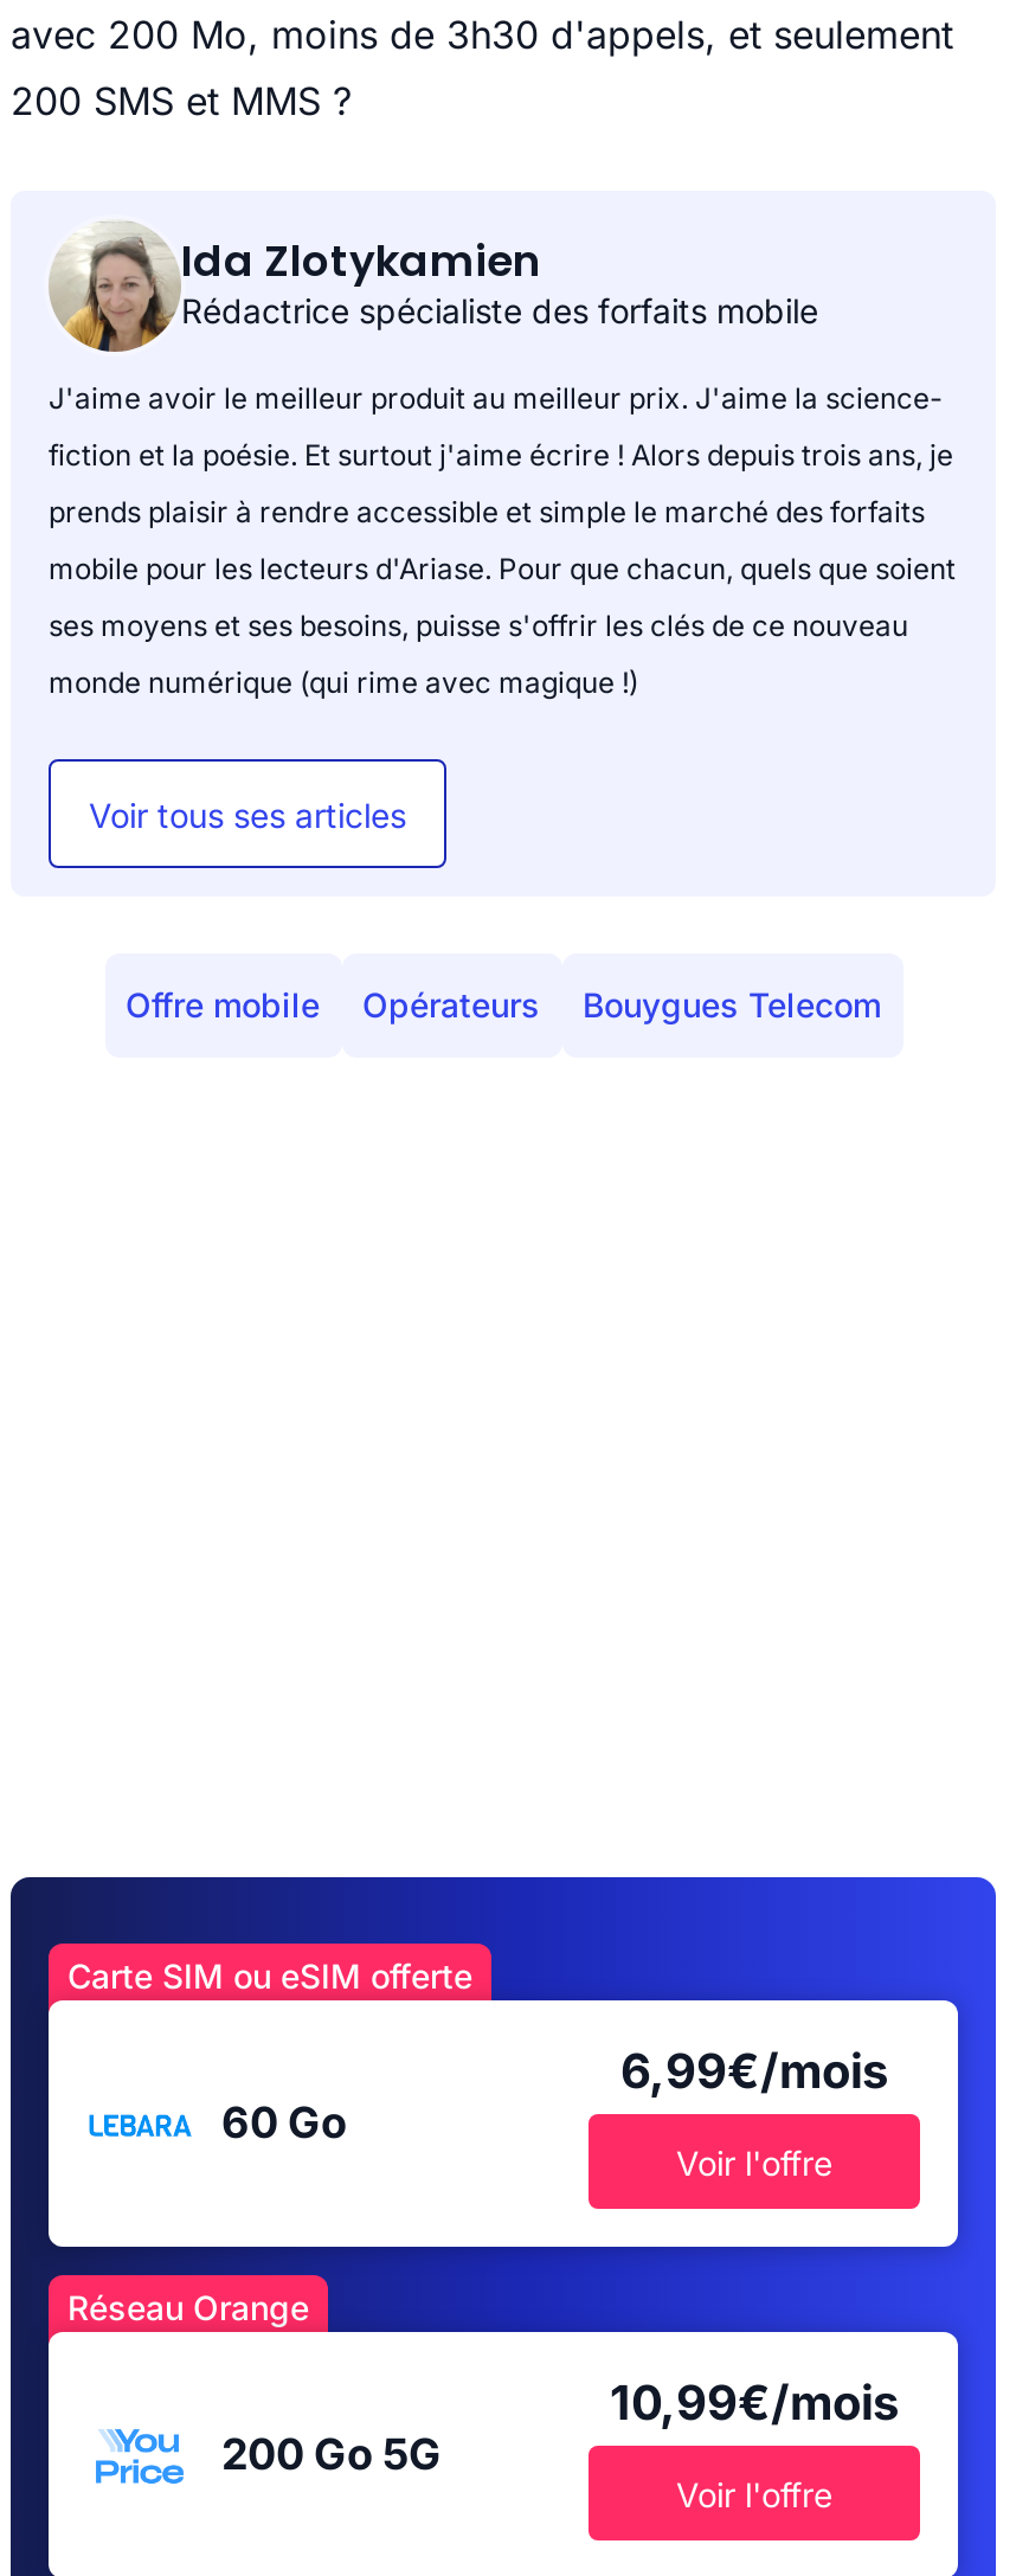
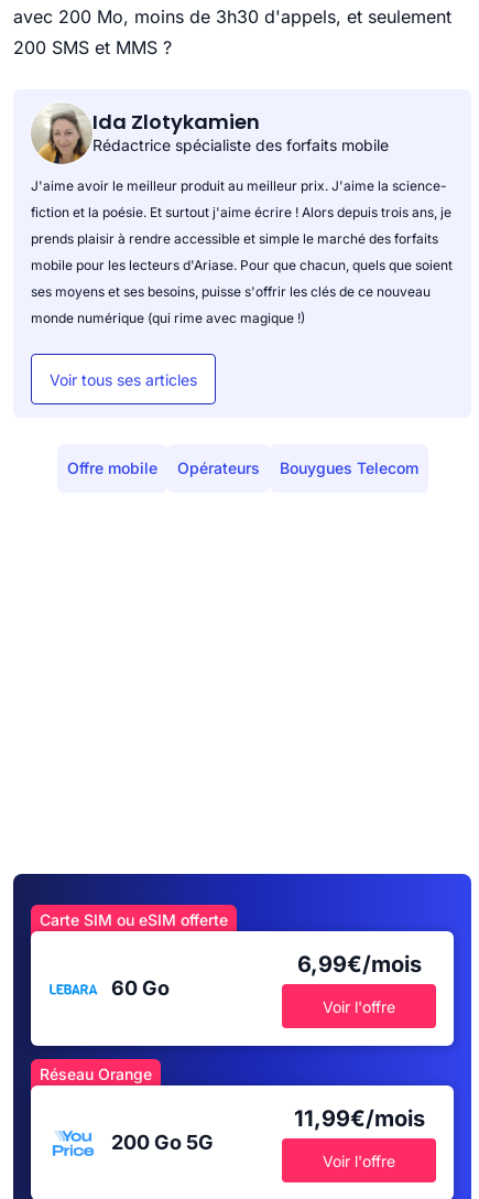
[610,2376,899,2433] 10,99€/mois -> [293,1106,424,1132] 11,99€/mois

